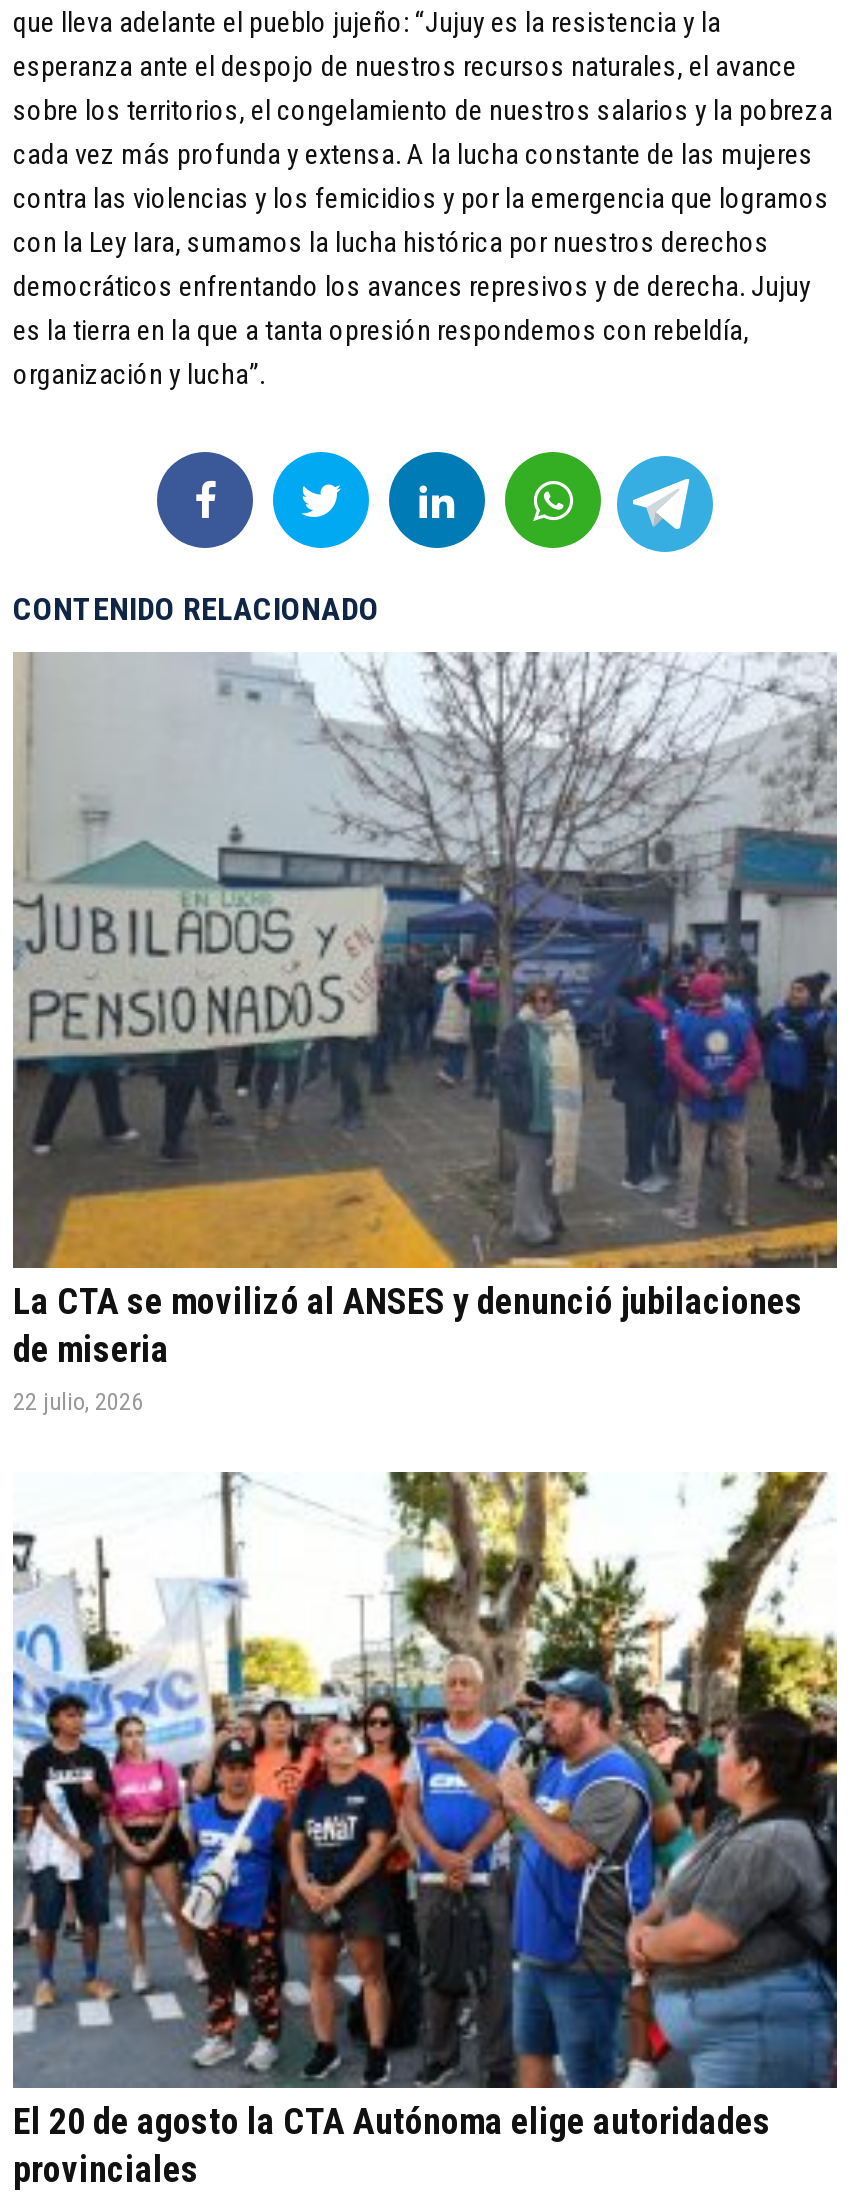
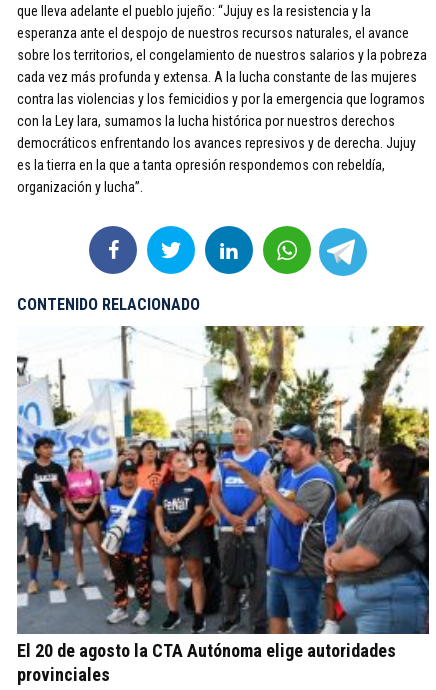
[11,650,839,1416] [image] | La CTA se movilizó al ANSES y denunció jubilaciones | de miseria | 22 julio, 2026 -> none

